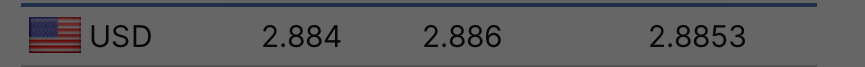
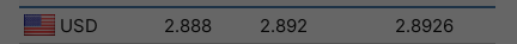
[261,17,343,55] 2.884 -> [163,14,211,37] 2.888
[422,17,502,55] 2.886 -> [259,14,307,37] 2.892
[648,17,748,55] 2.8853 -> [395,14,454,37] 2.8926

